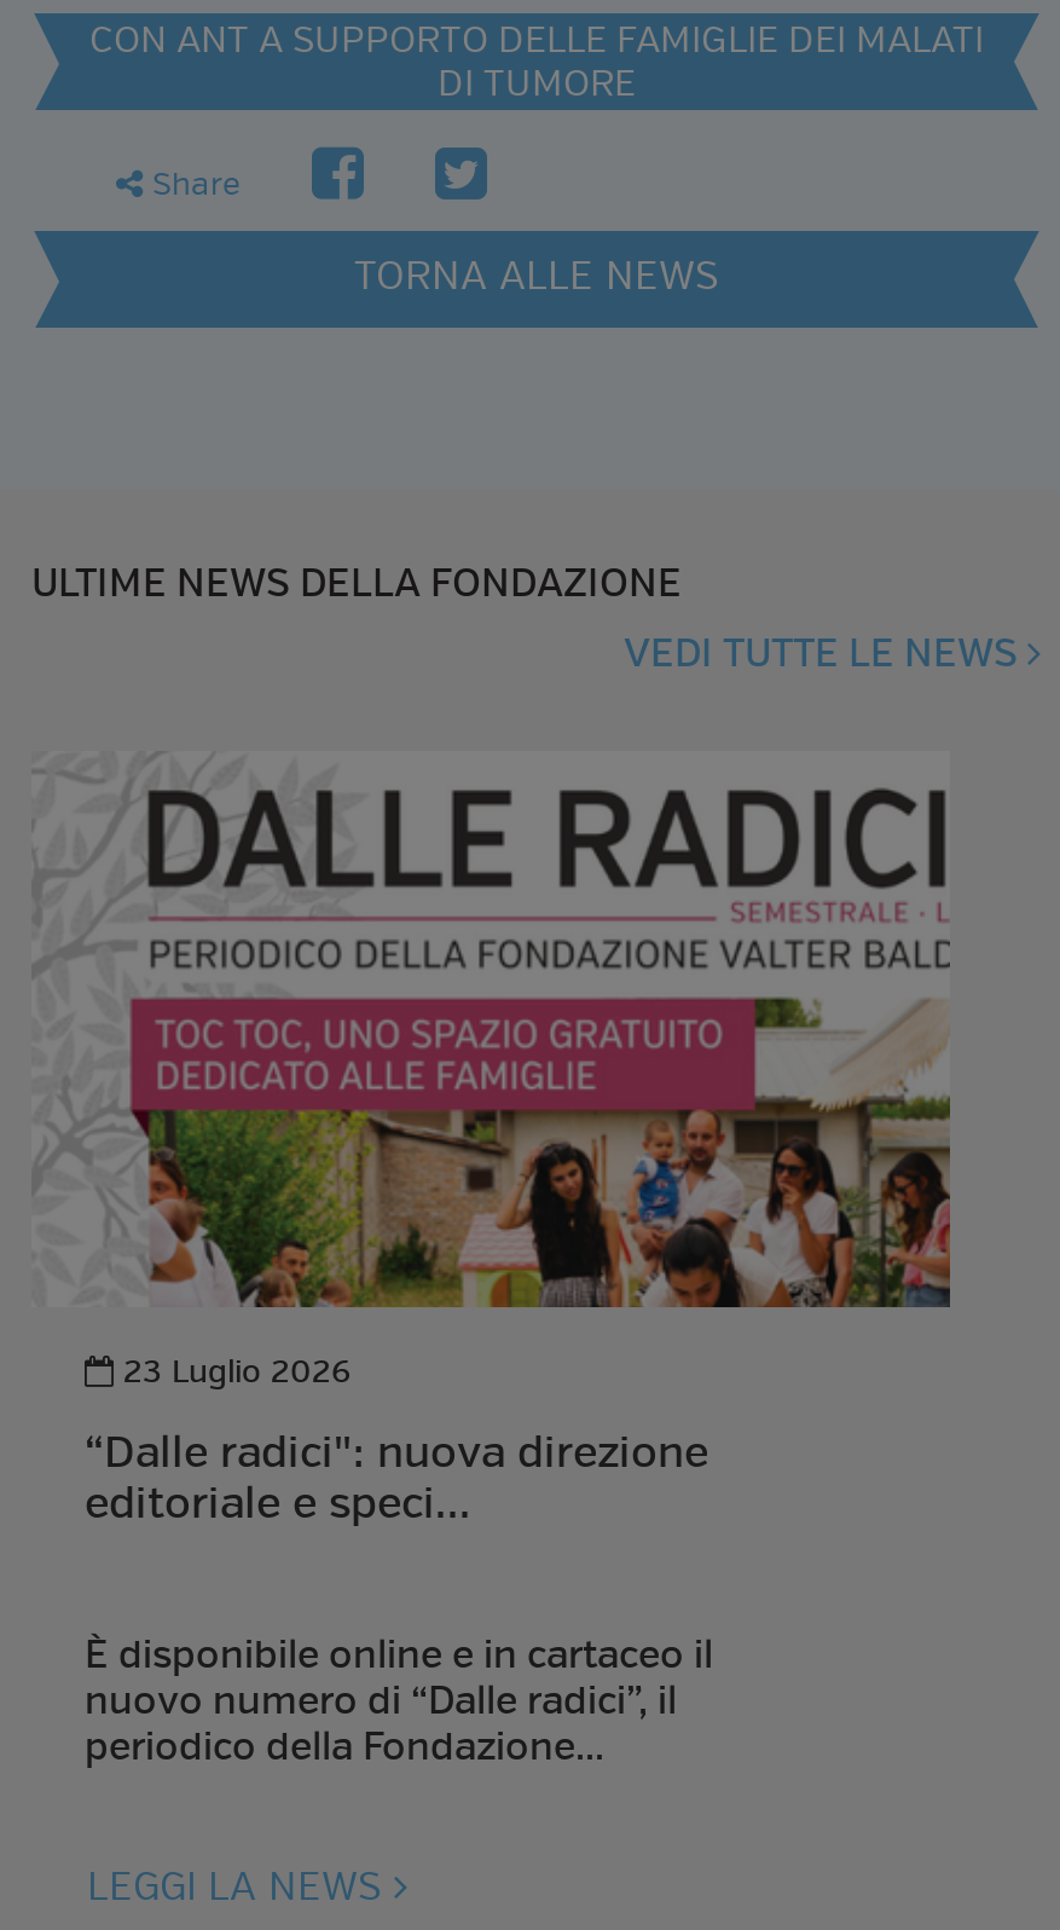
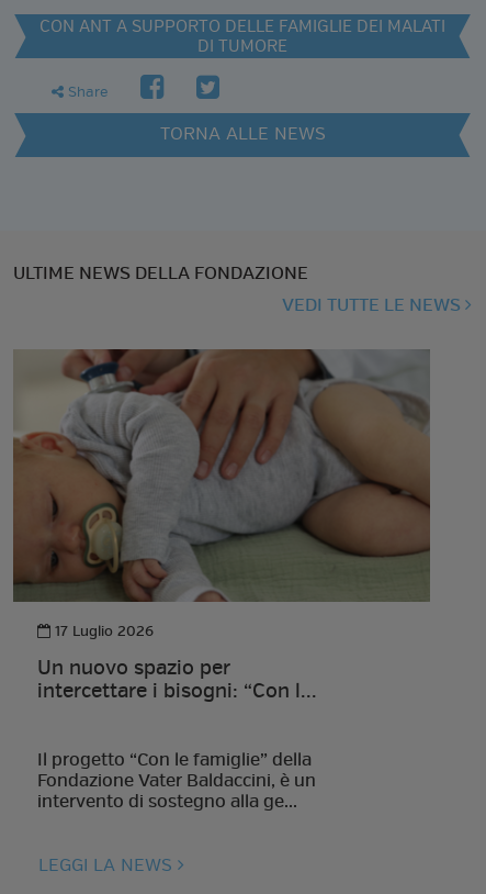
[31,751,952,1393] [image] | 23 Luglio 2026 -> [12,348,431,641] [image] | 17 Luglio 2026
[85,1427,708,1531] “Dalle radici": nuova direzione | editoriale e speci... -> [37,656,317,703] Un nuovo spazio per | intercettare i bisogni: “Con l...
[85,1632,713,1773] È disponibile online e in cartaceo il | nuovo numero di “Dalle radici”, il | periodico della Fondazione... -> [37,749,316,813] Il progetto “Con le famiglie” della | Fondazione Vater Baldaccini, è un | intervento di sostegno alla ge...

